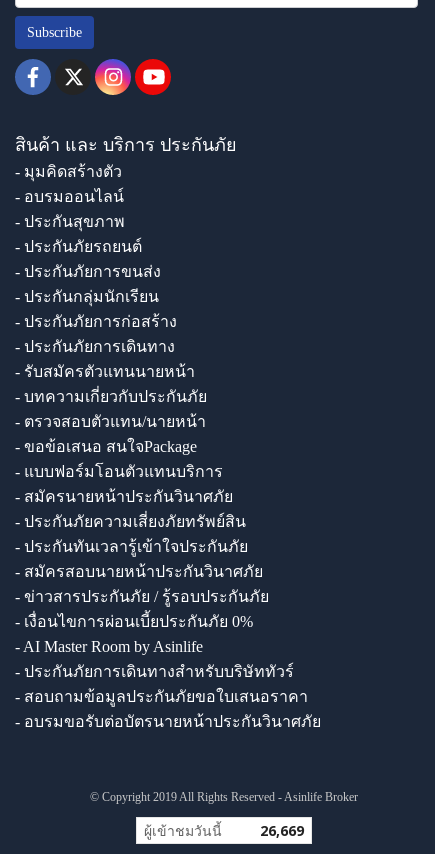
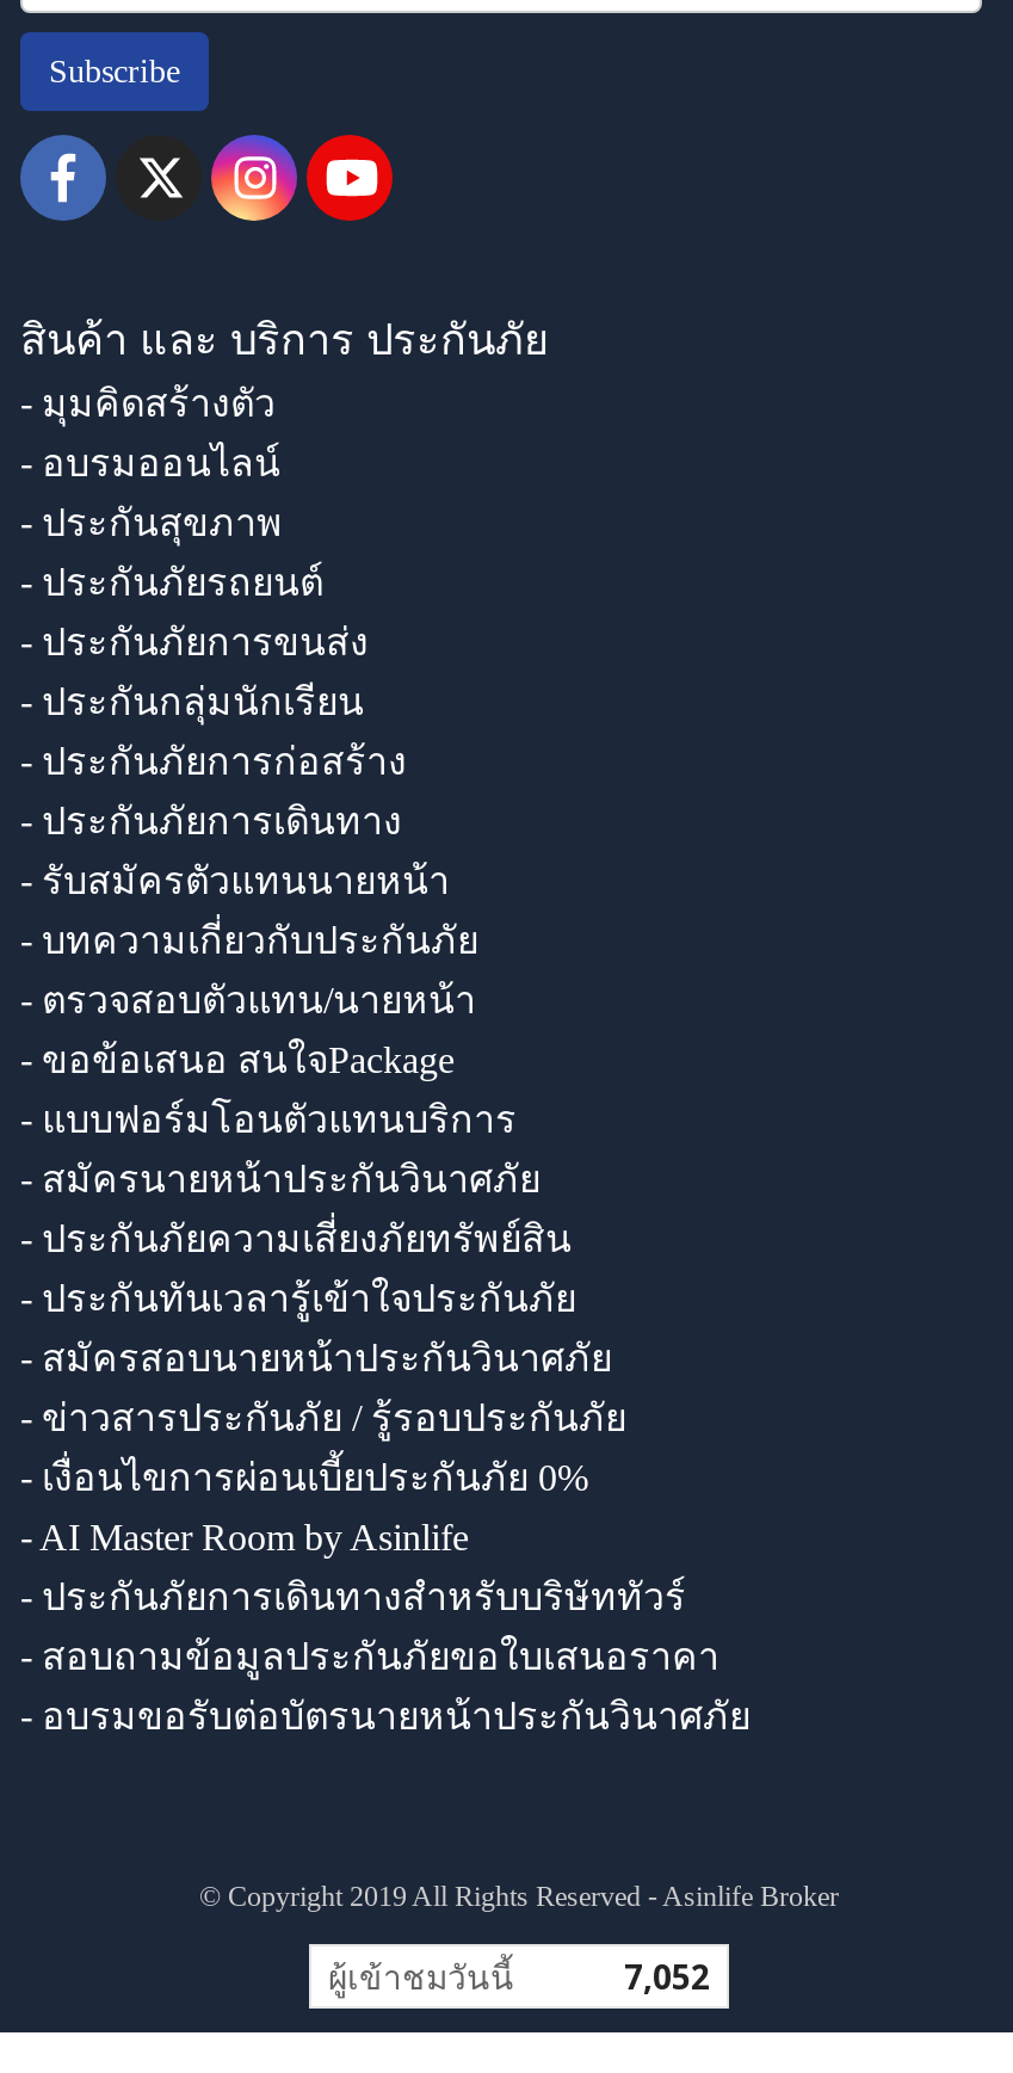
[260,821,304,840] 26,669 -> [624,1953,710,1999] 7,052

